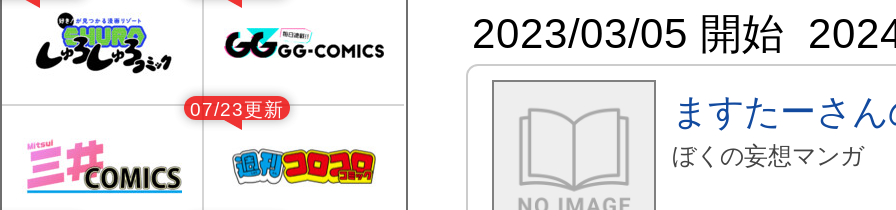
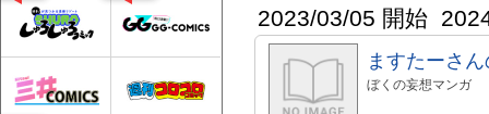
[190,98,284,120] 07/23更新 -> none

